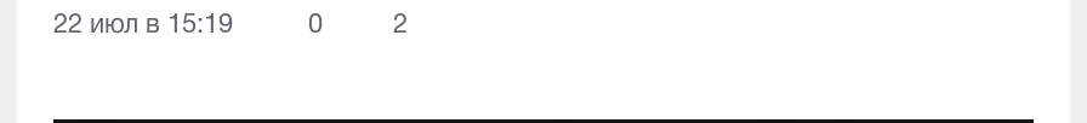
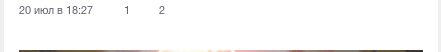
[53,14,323,38] 22 июл в 15:19 | 0 -> [19,6,130,16] 20 июл в 18:27 | 1

